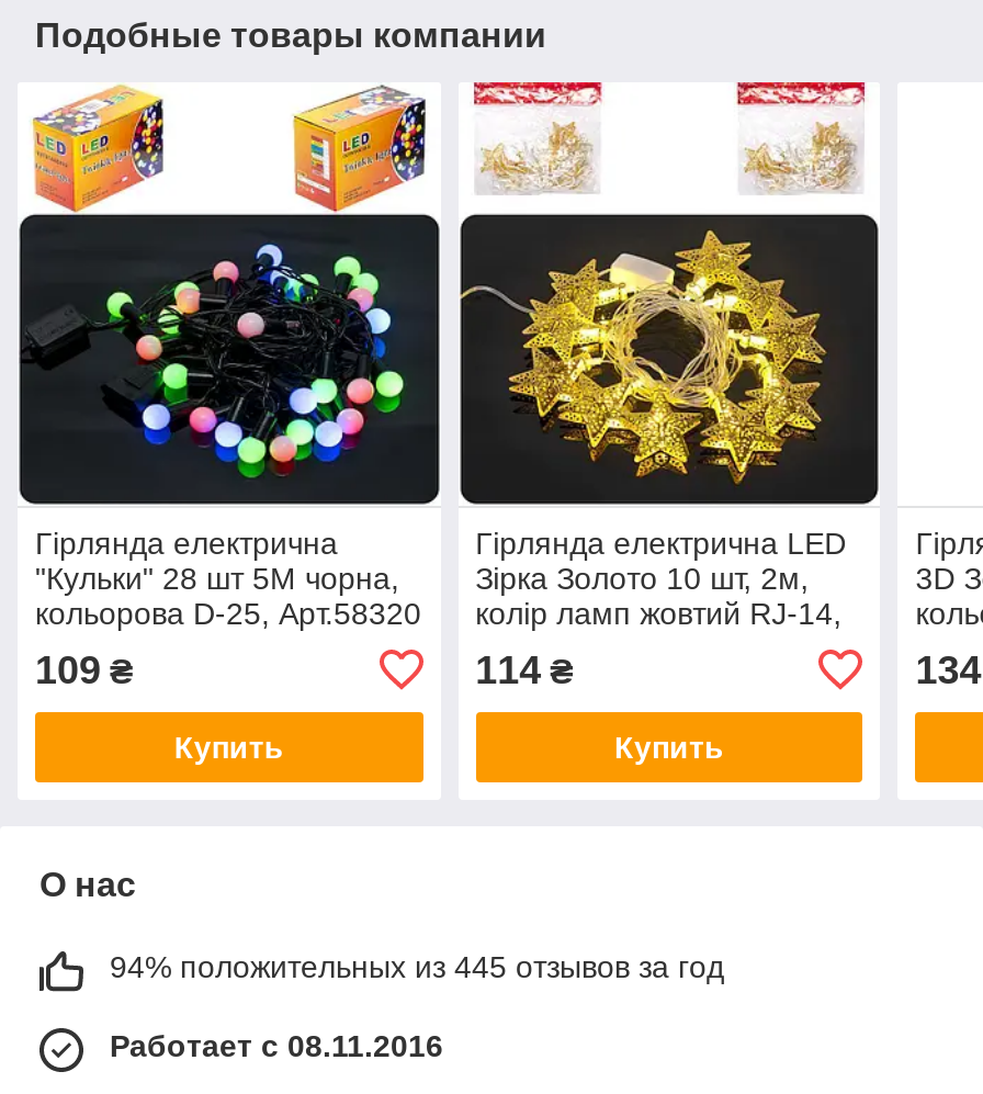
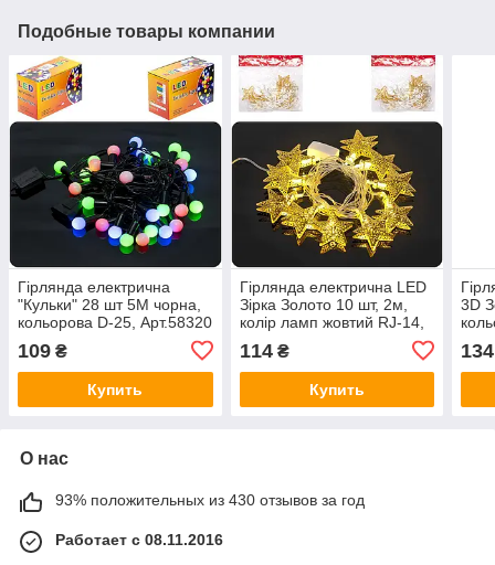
[110,949,724,984] 94% положительных из 445 отзывов за год -> [55,491,365,508] 93% положительных из 430 отзывов за год

